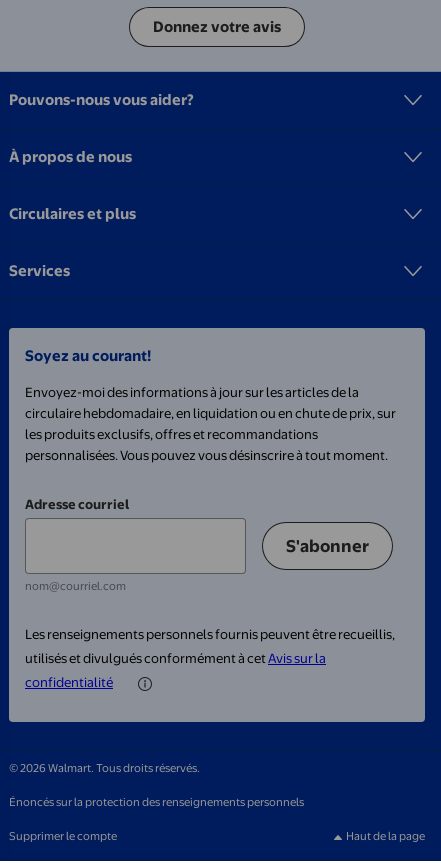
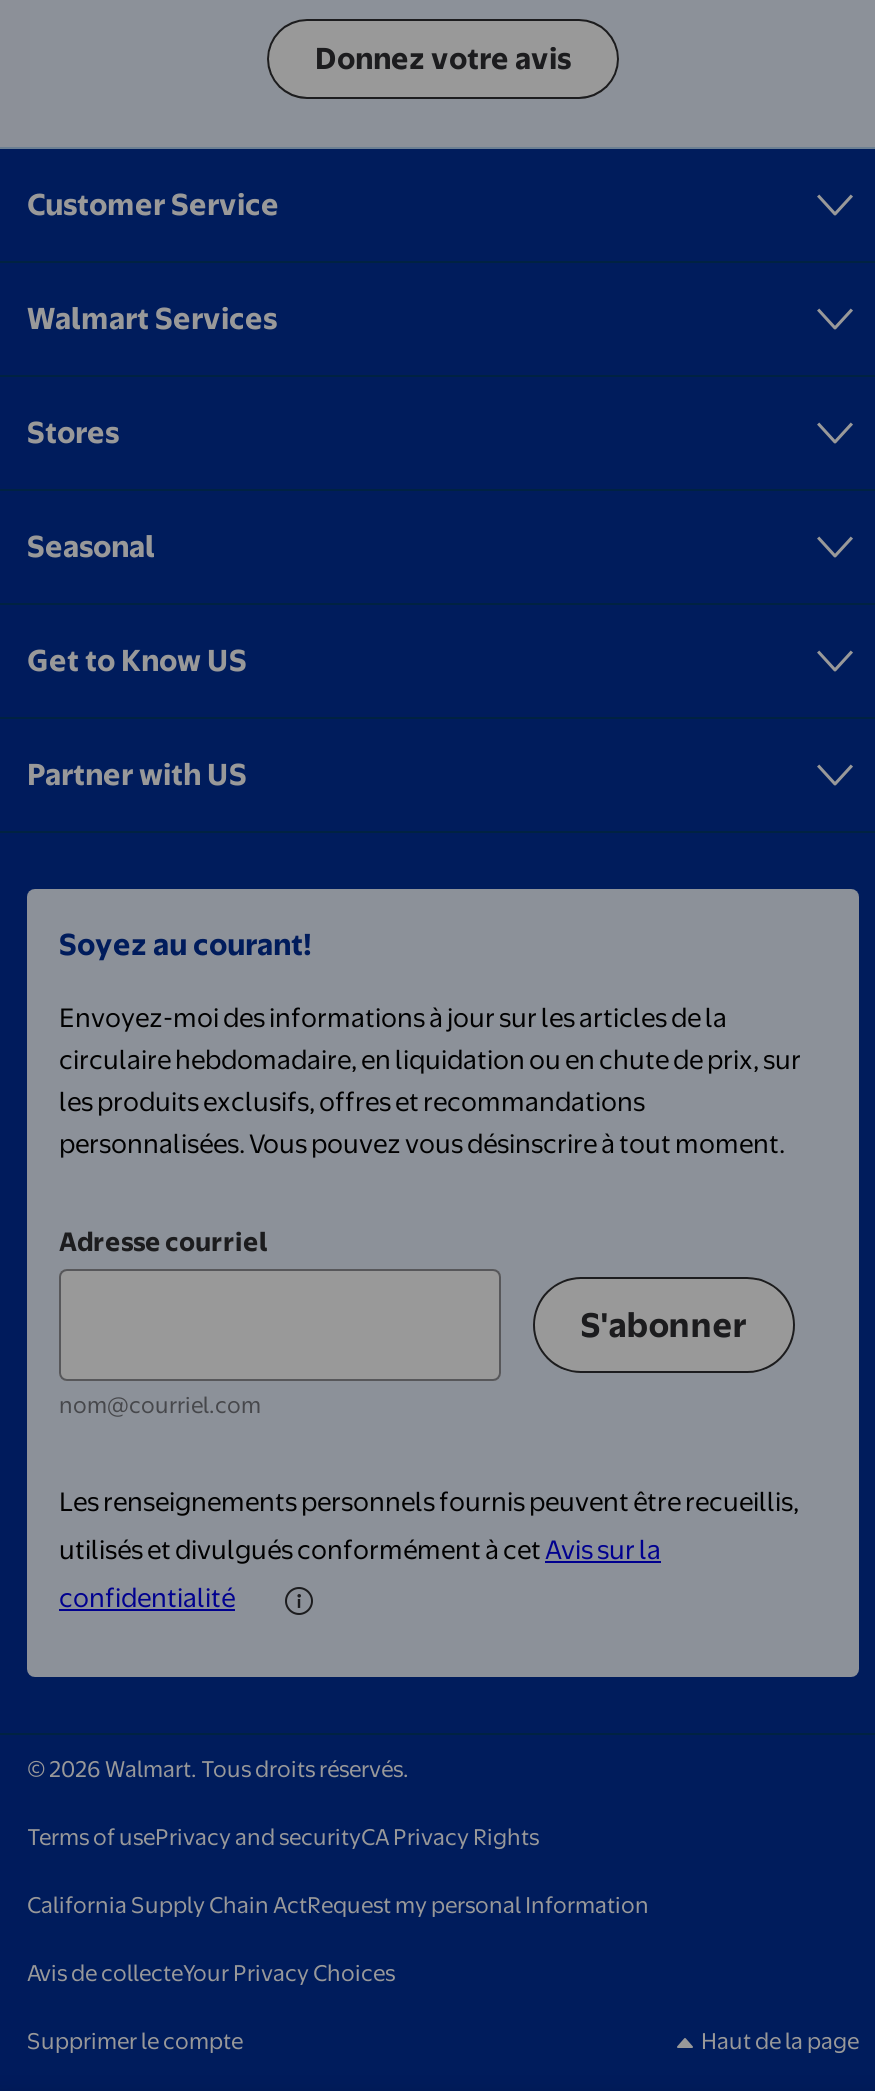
[9,90,194,280] Pouvons-nous vous aider? | À propos de nous | Circulaires et plus | Services -> [27,185,279,793] Customer Service | Walmart Services | Stores | Seasonal | Get to Know US | Partner with US
[9,795,304,809] Énoncés sur la protection des renseignements personnels -> [27,1823,649,1987] Terms of usePrivacy and securityCA Privacy Rights | California Supply Chain ActRequest my personal Information | Avis de collecteYour Privacy Choices

